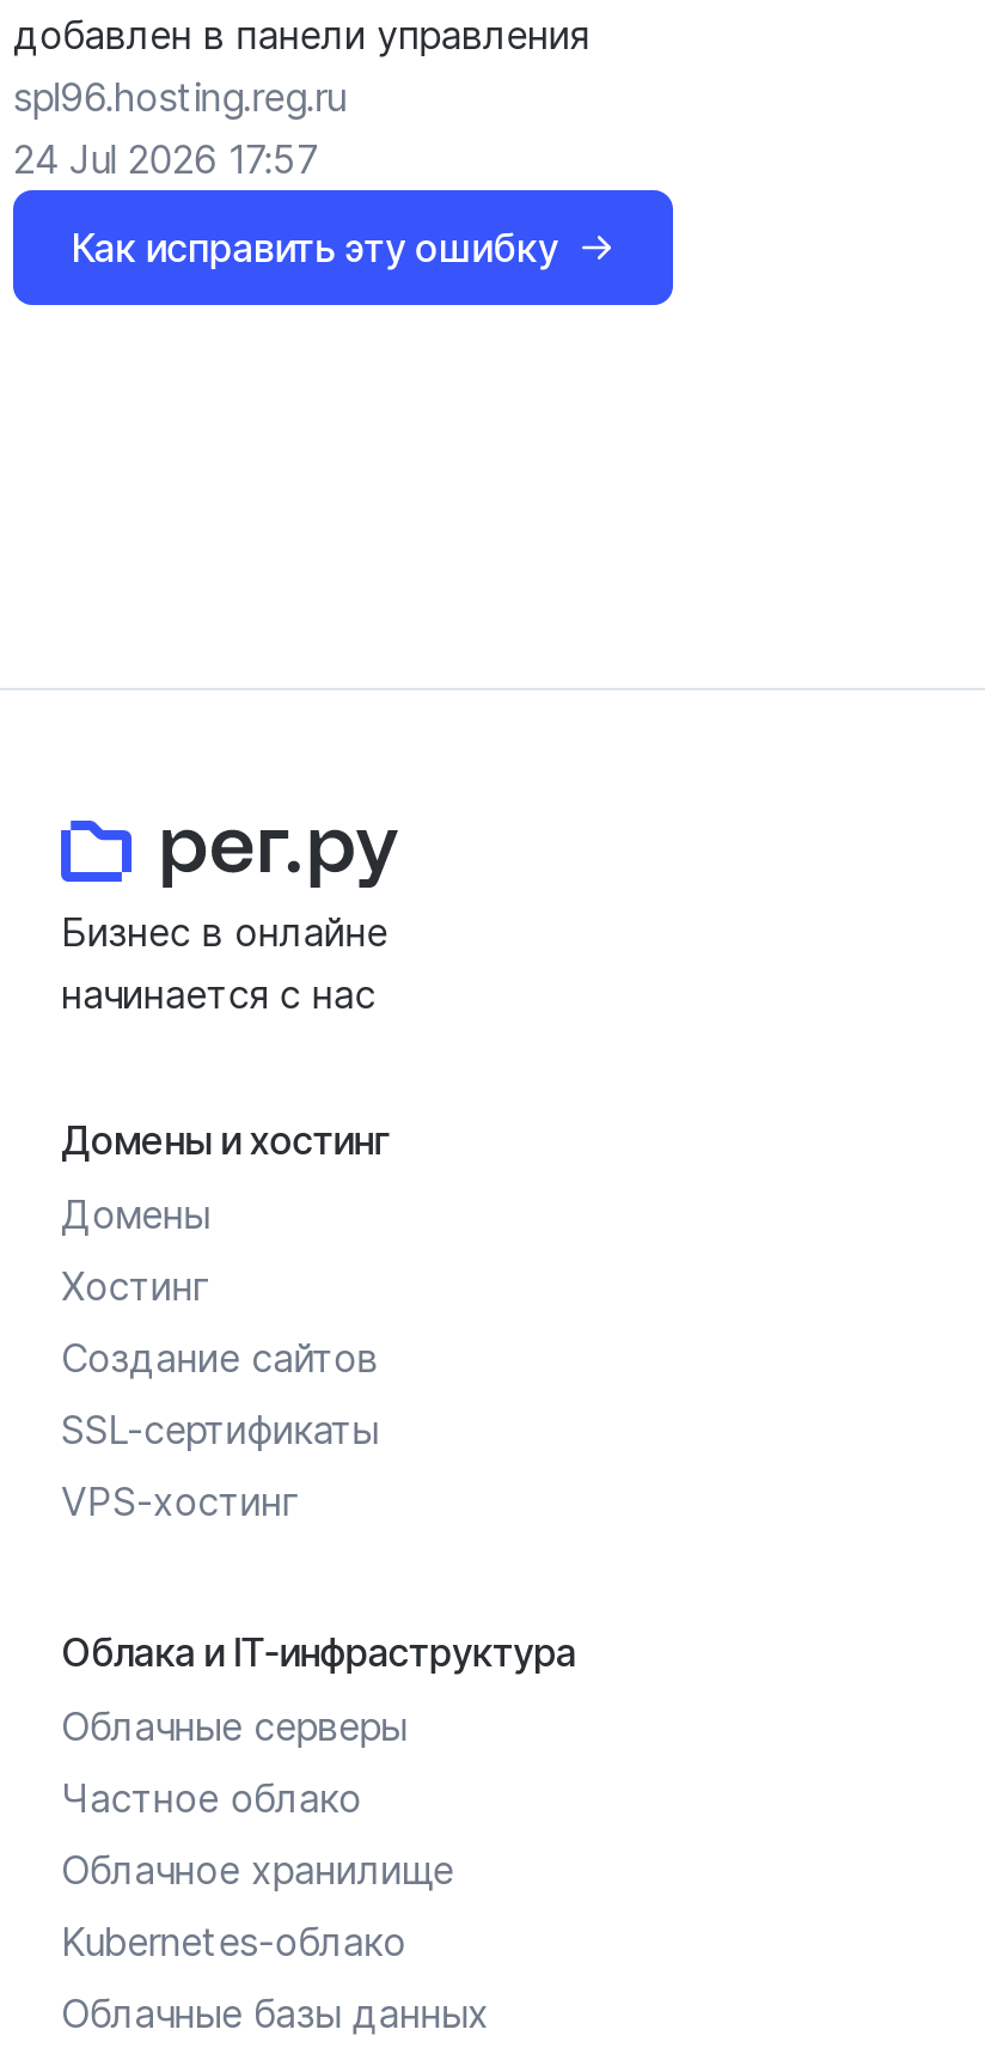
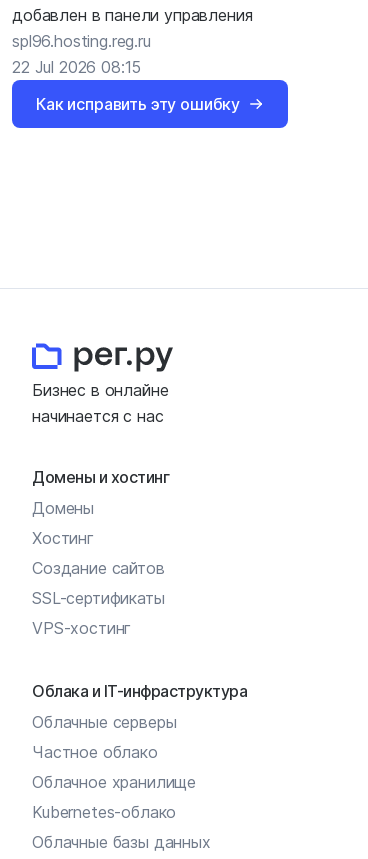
[13,135,317,183] 24 Jul 2026 17:57 -> [12,57,141,77] 22 Jul 2026 08:15

